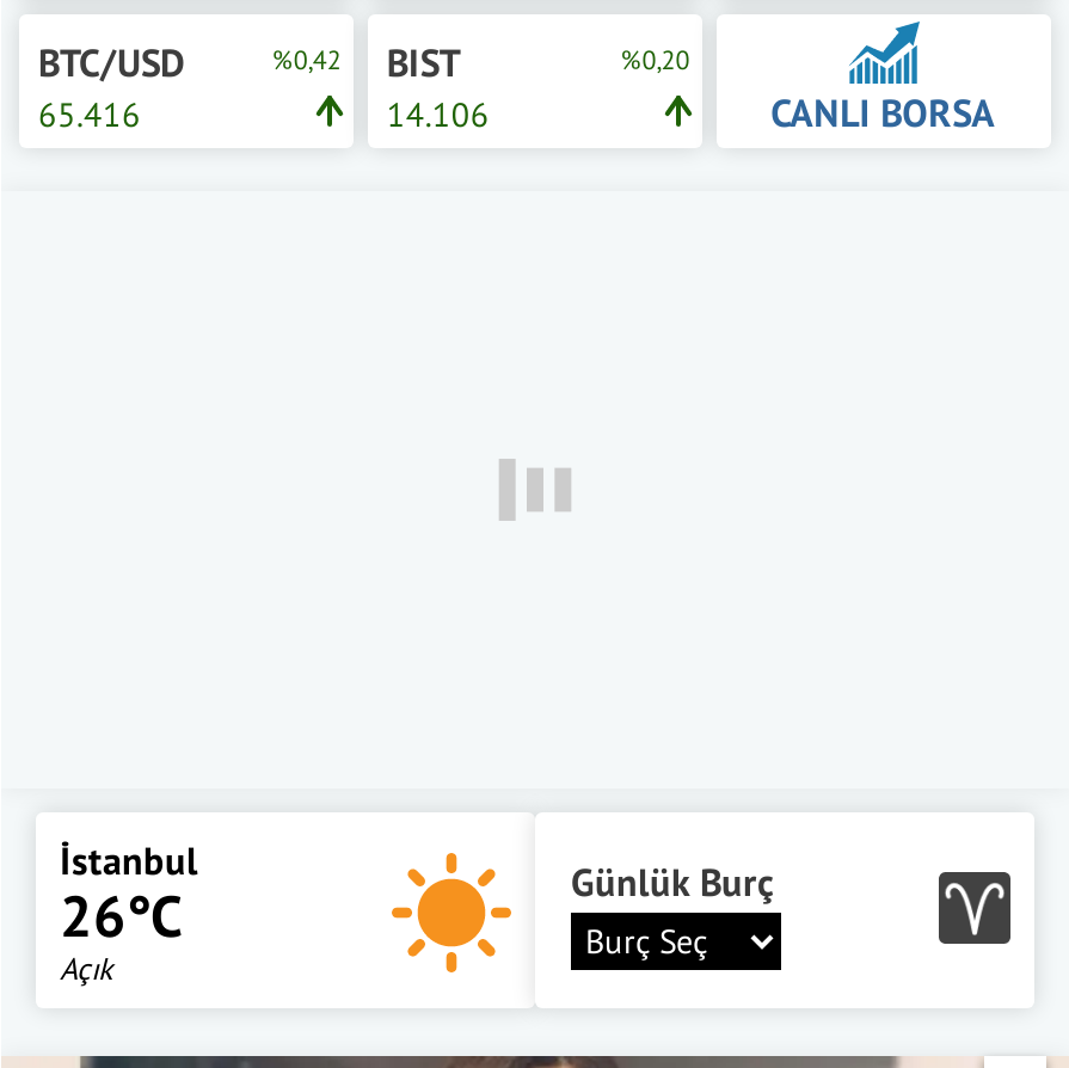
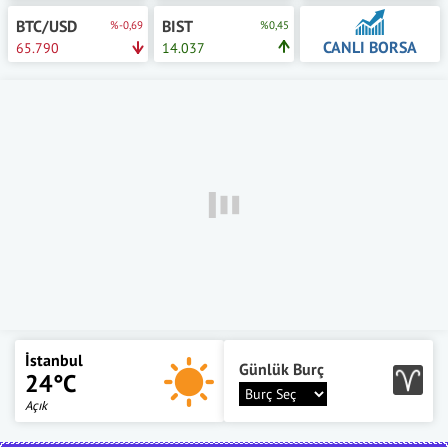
[272,38,461,86] %0,42 BIST -> [110,16,193,36] %-0,69 BIST
[620,43,690,77] %0,20 -> [260,18,289,32] %0,45
[38,93,141,136] 65.416 -> [16,39,59,57] 65.790
[387,93,489,136] 14.106 -> [162,39,205,57] 14.037
[60,878,182,952] 26°C -> [25,368,76,399] 24°C

